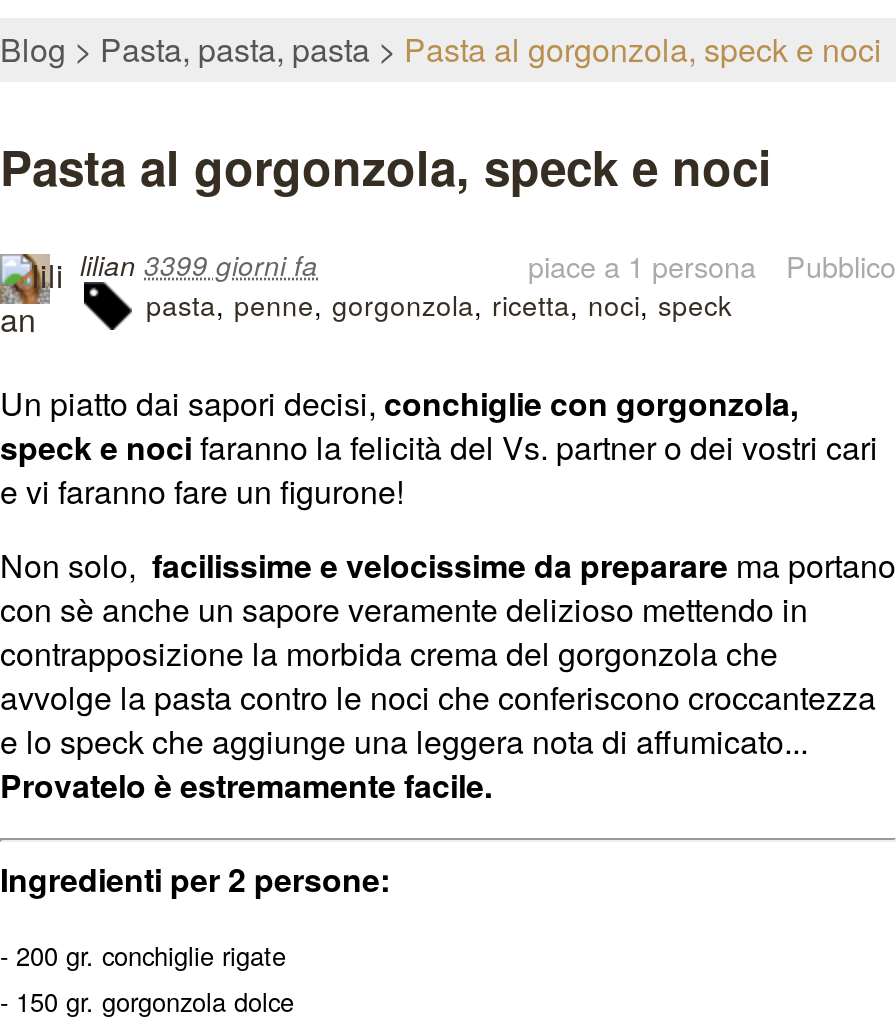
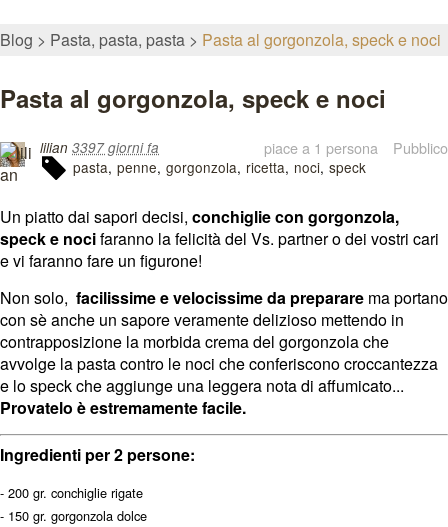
[80,246,318,284] lilian 3399 giorni fa -> [40,138,159,157] lilian 3397 giorni fa

